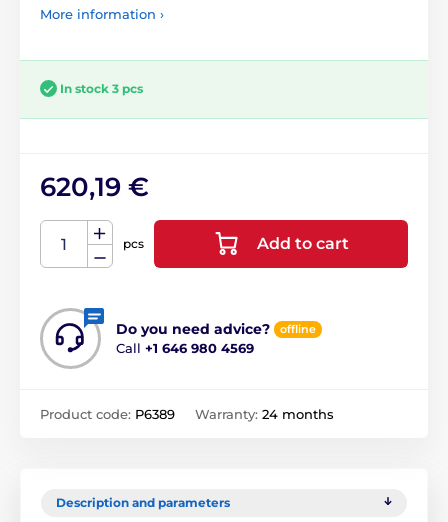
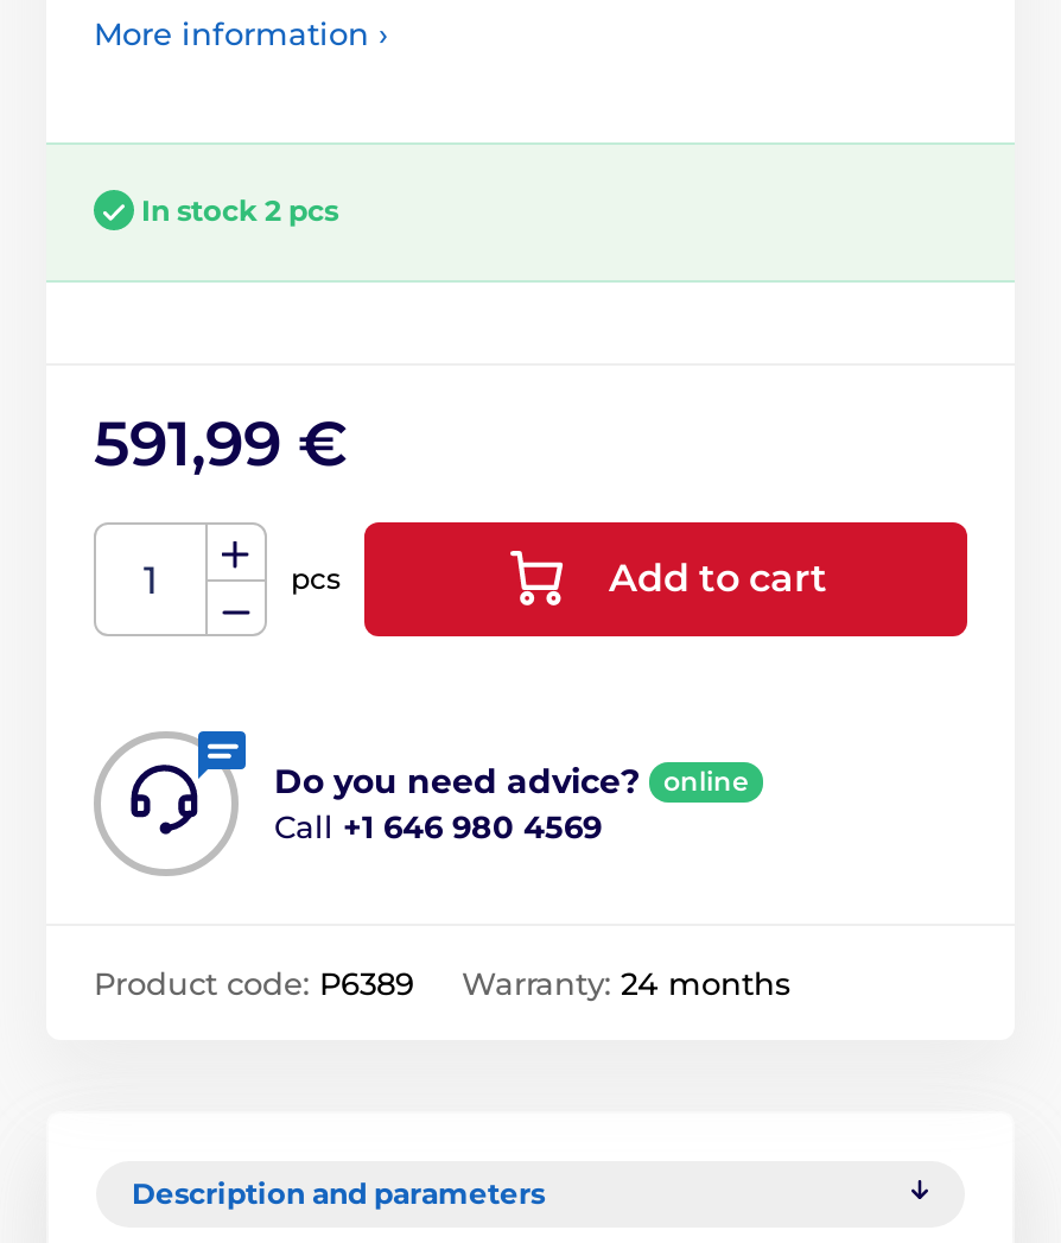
[60,81,143,96] In stock 3 pcs -> [141,192,338,227] In stock 2 pcs
[40,171,149,203] 620,19 € -> [94,406,348,482] 591,99 €
[280,322,316,336] offline -> [663,765,749,798] online

